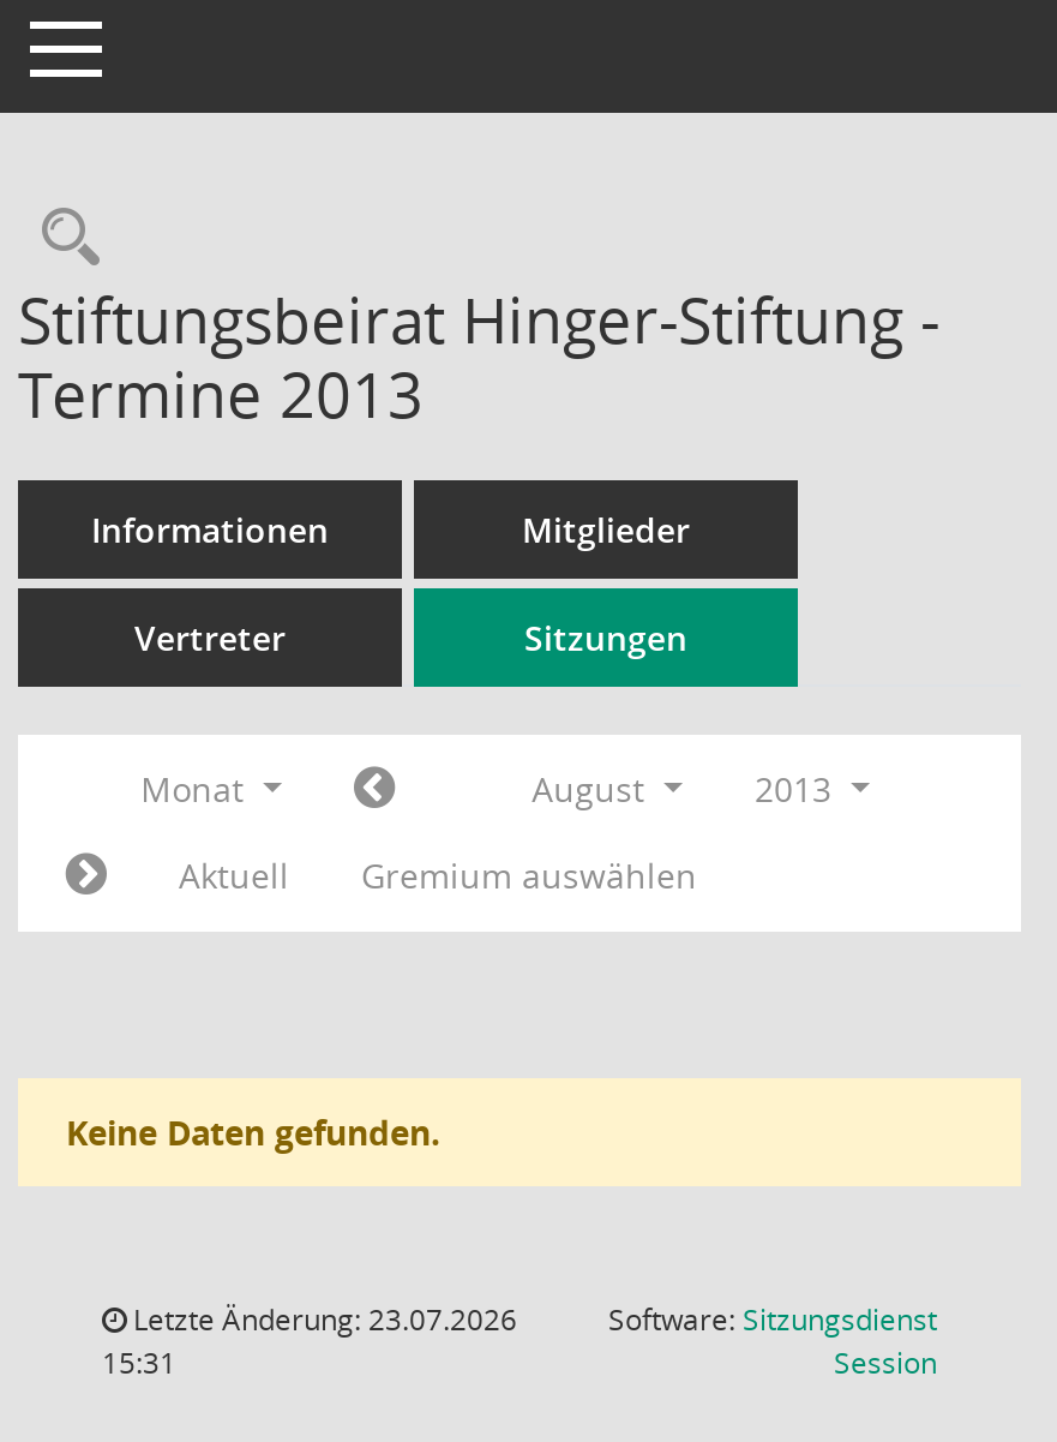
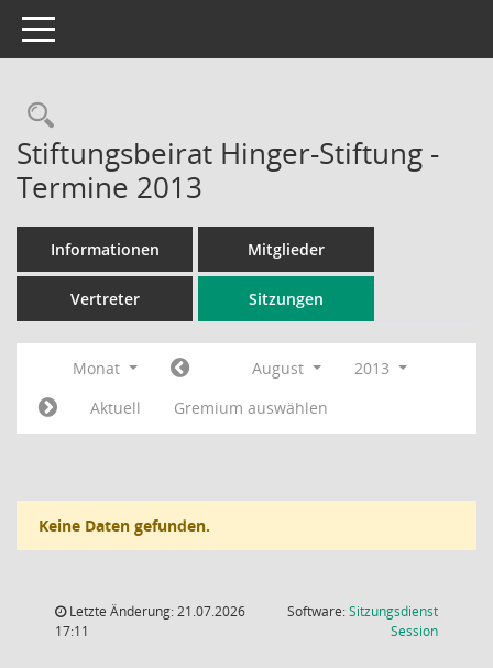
[126,1299,517,1340] Letzte Änderung: 23.07.2026 -> [66,602,245,621] Letzte Änderung: 21.07.2026
[102,1342,176,1383] 15:31 -> [55,622,89,640] 17:11

